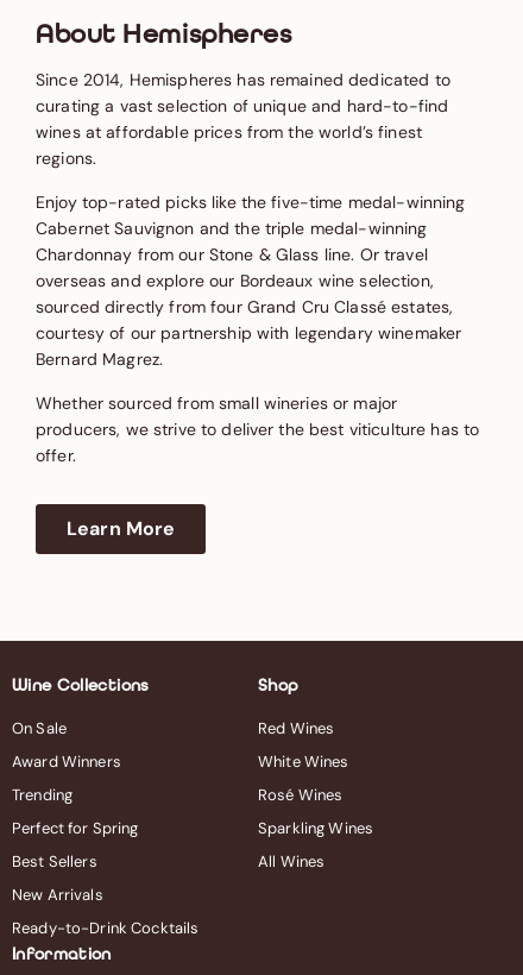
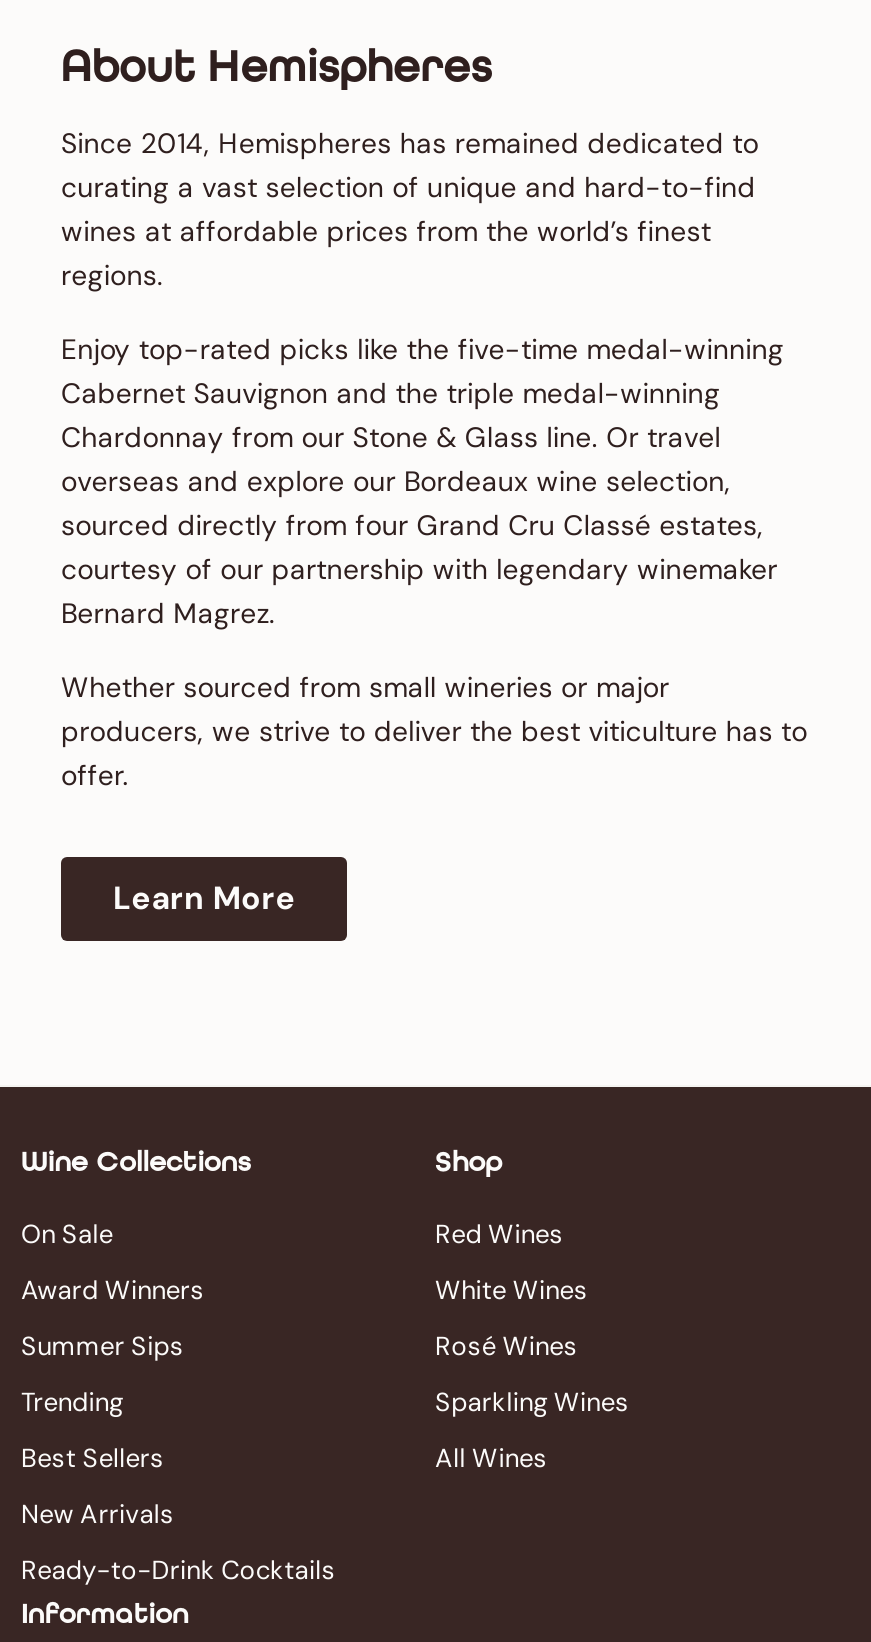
moved [12,785,73,805] -> [21,1386,123,1420]: Trending
none -> [21,1330,184,1364] Summer Sips
[12,819,138,839] Perfect for Spring -> none

